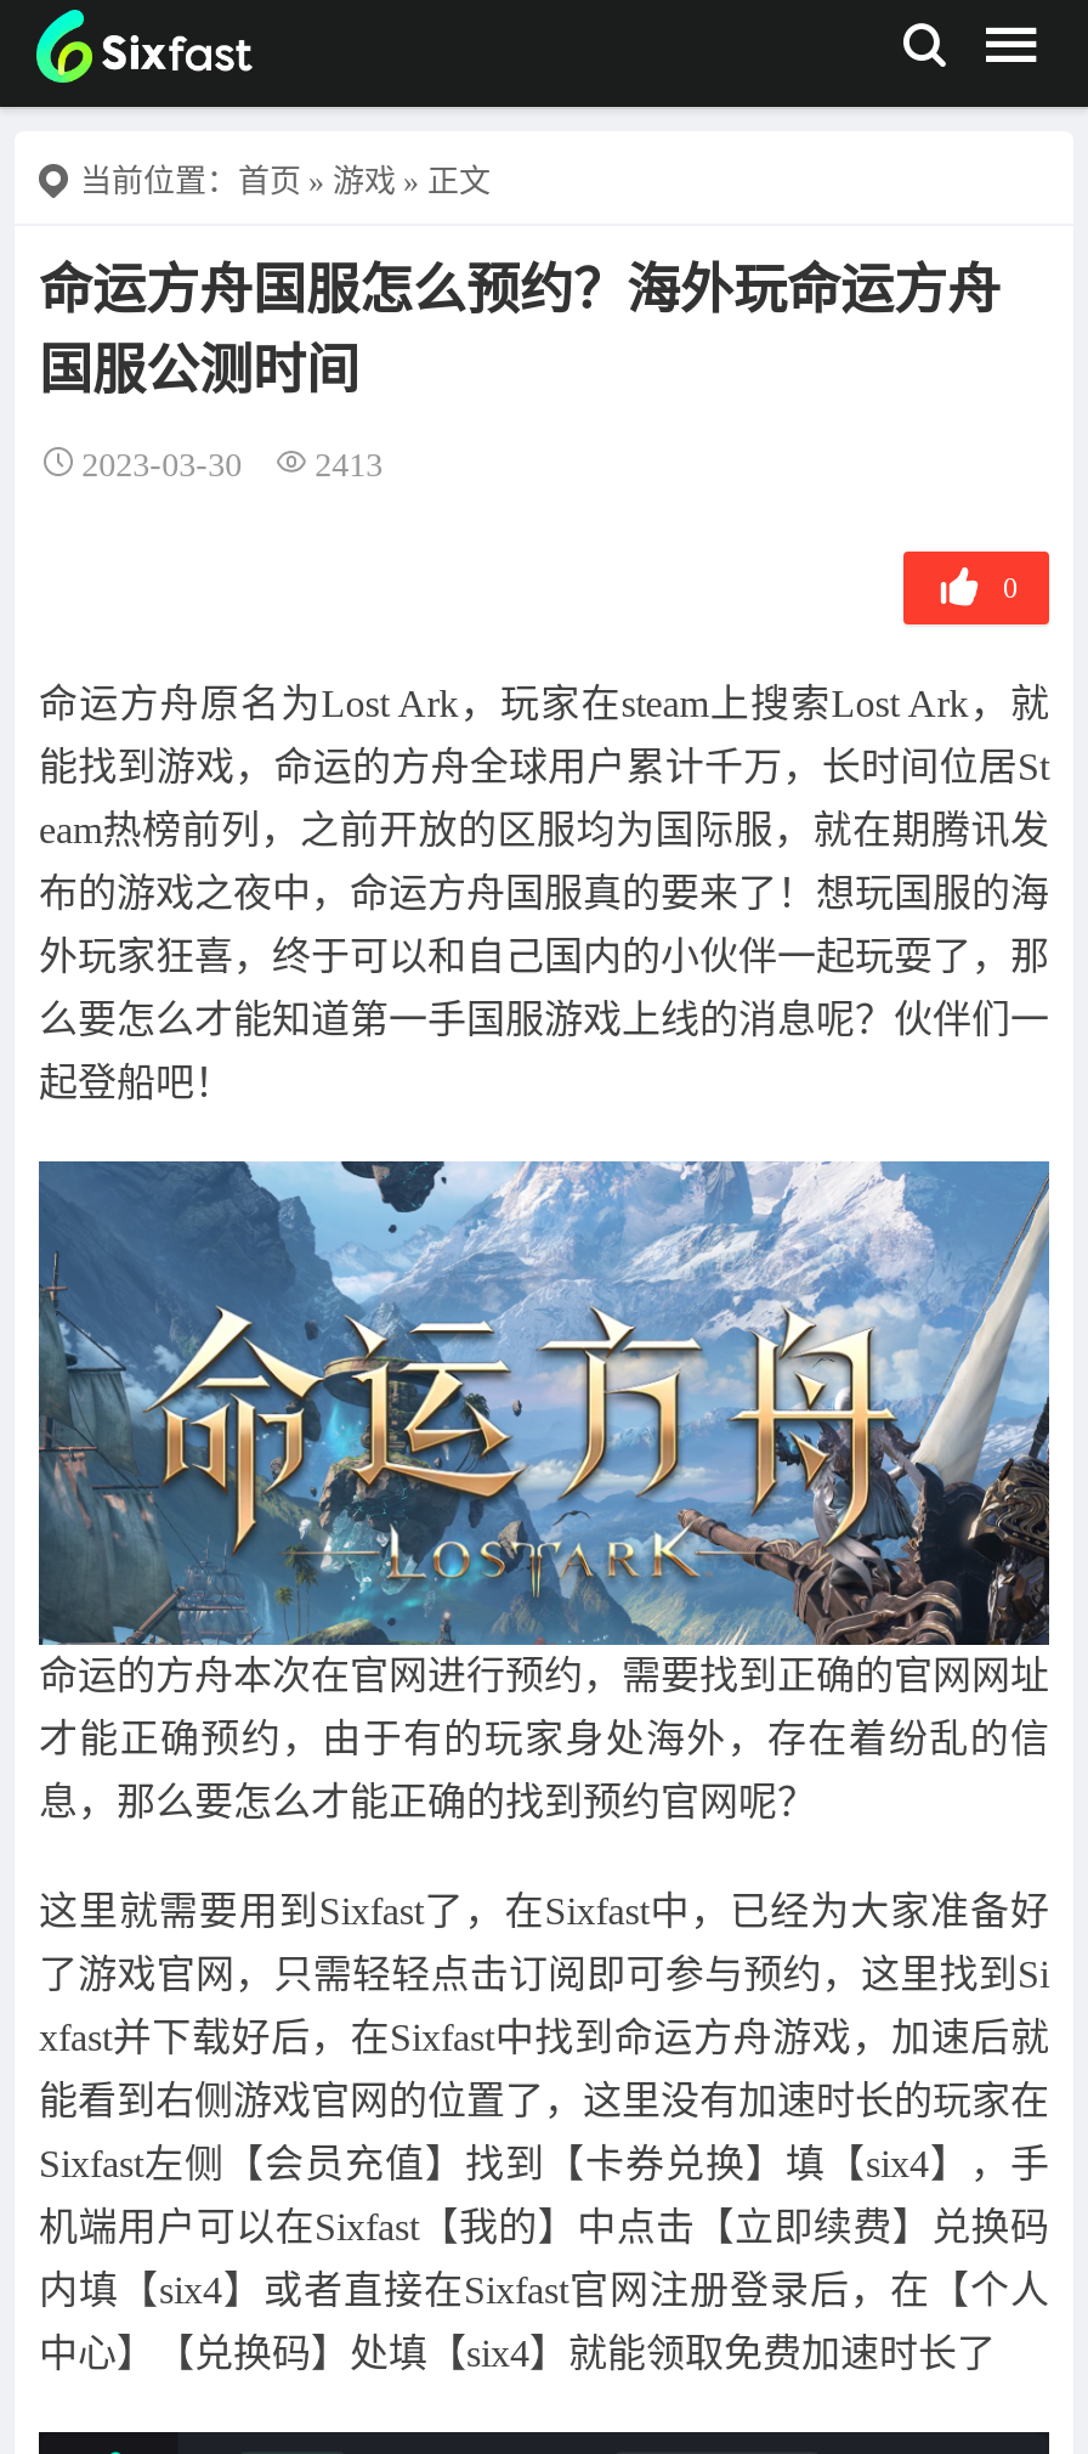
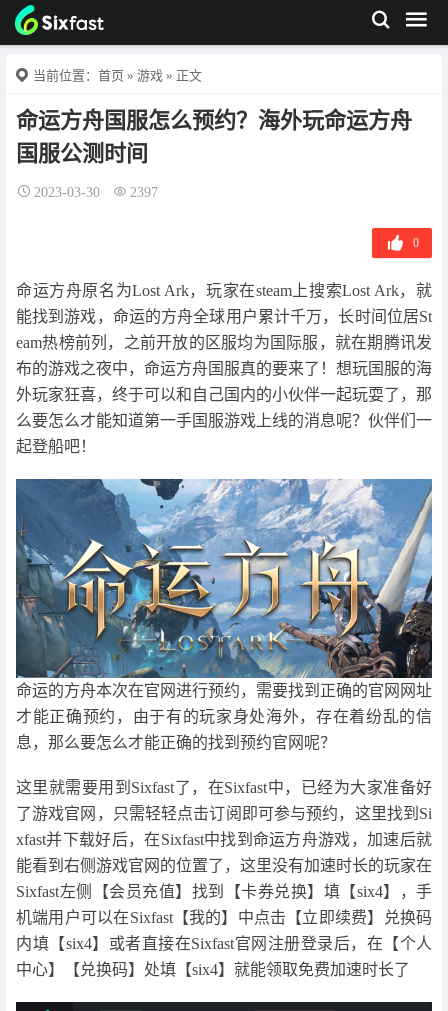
[82,447,383,483] 2023-03-30 2413 -> [34,185,158,200] 2023-03-30 2397

